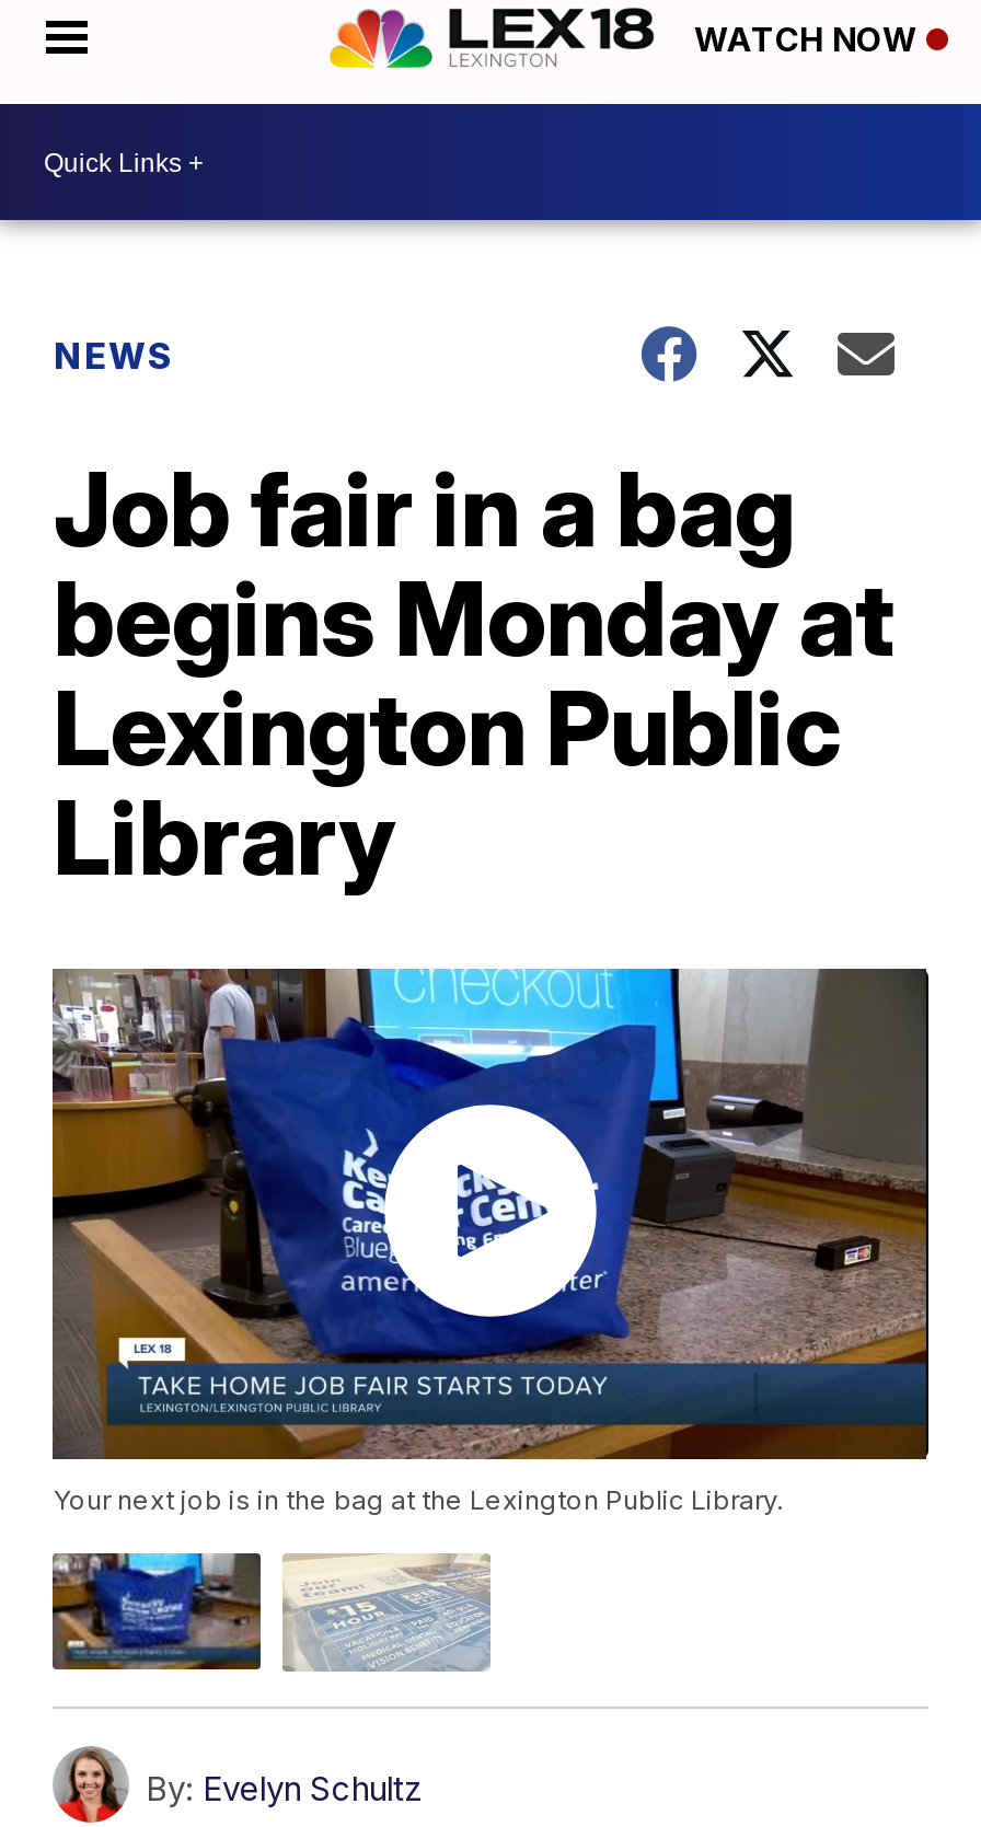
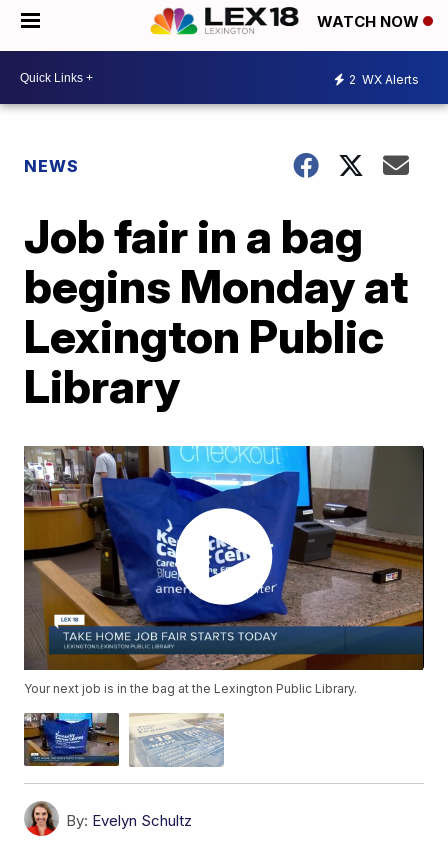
none -> [349,71,419,86] 2 WX Alerts

